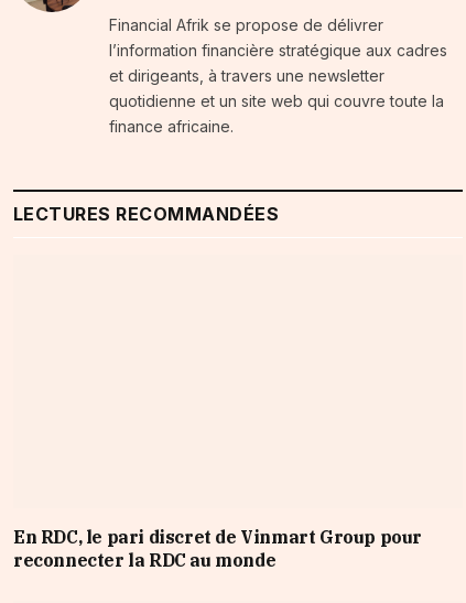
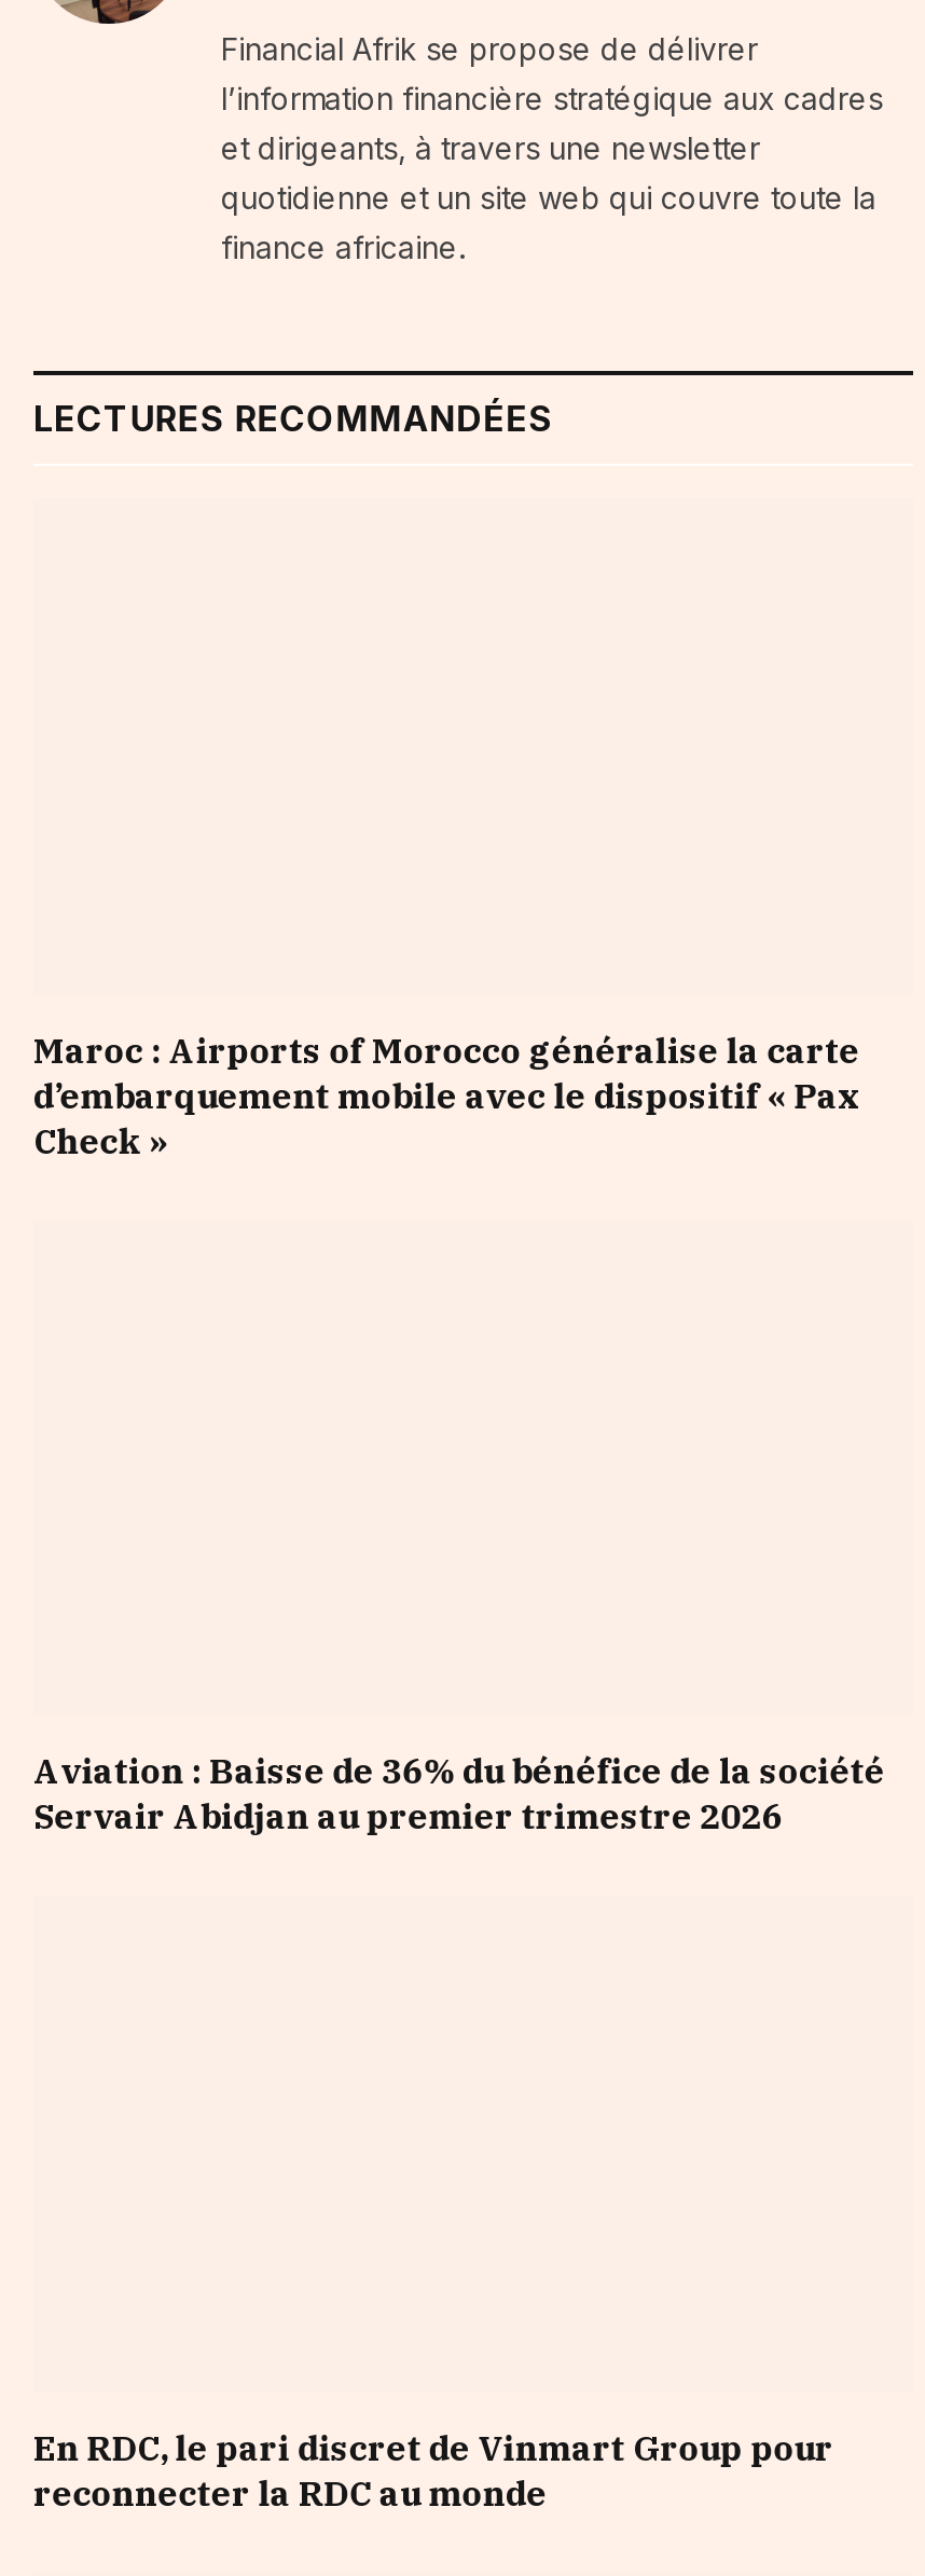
none -> [33,1028,861,1162] Maroc : Airports of Morocco généralise la carte | d’embarquement mobile avec le dispositif « Pax | Check »
none -> [33,1749,885,1838] Aviation : Baisse de 36% du bénéfice de la société | Servair Abidjan au premier trimestre 2026

